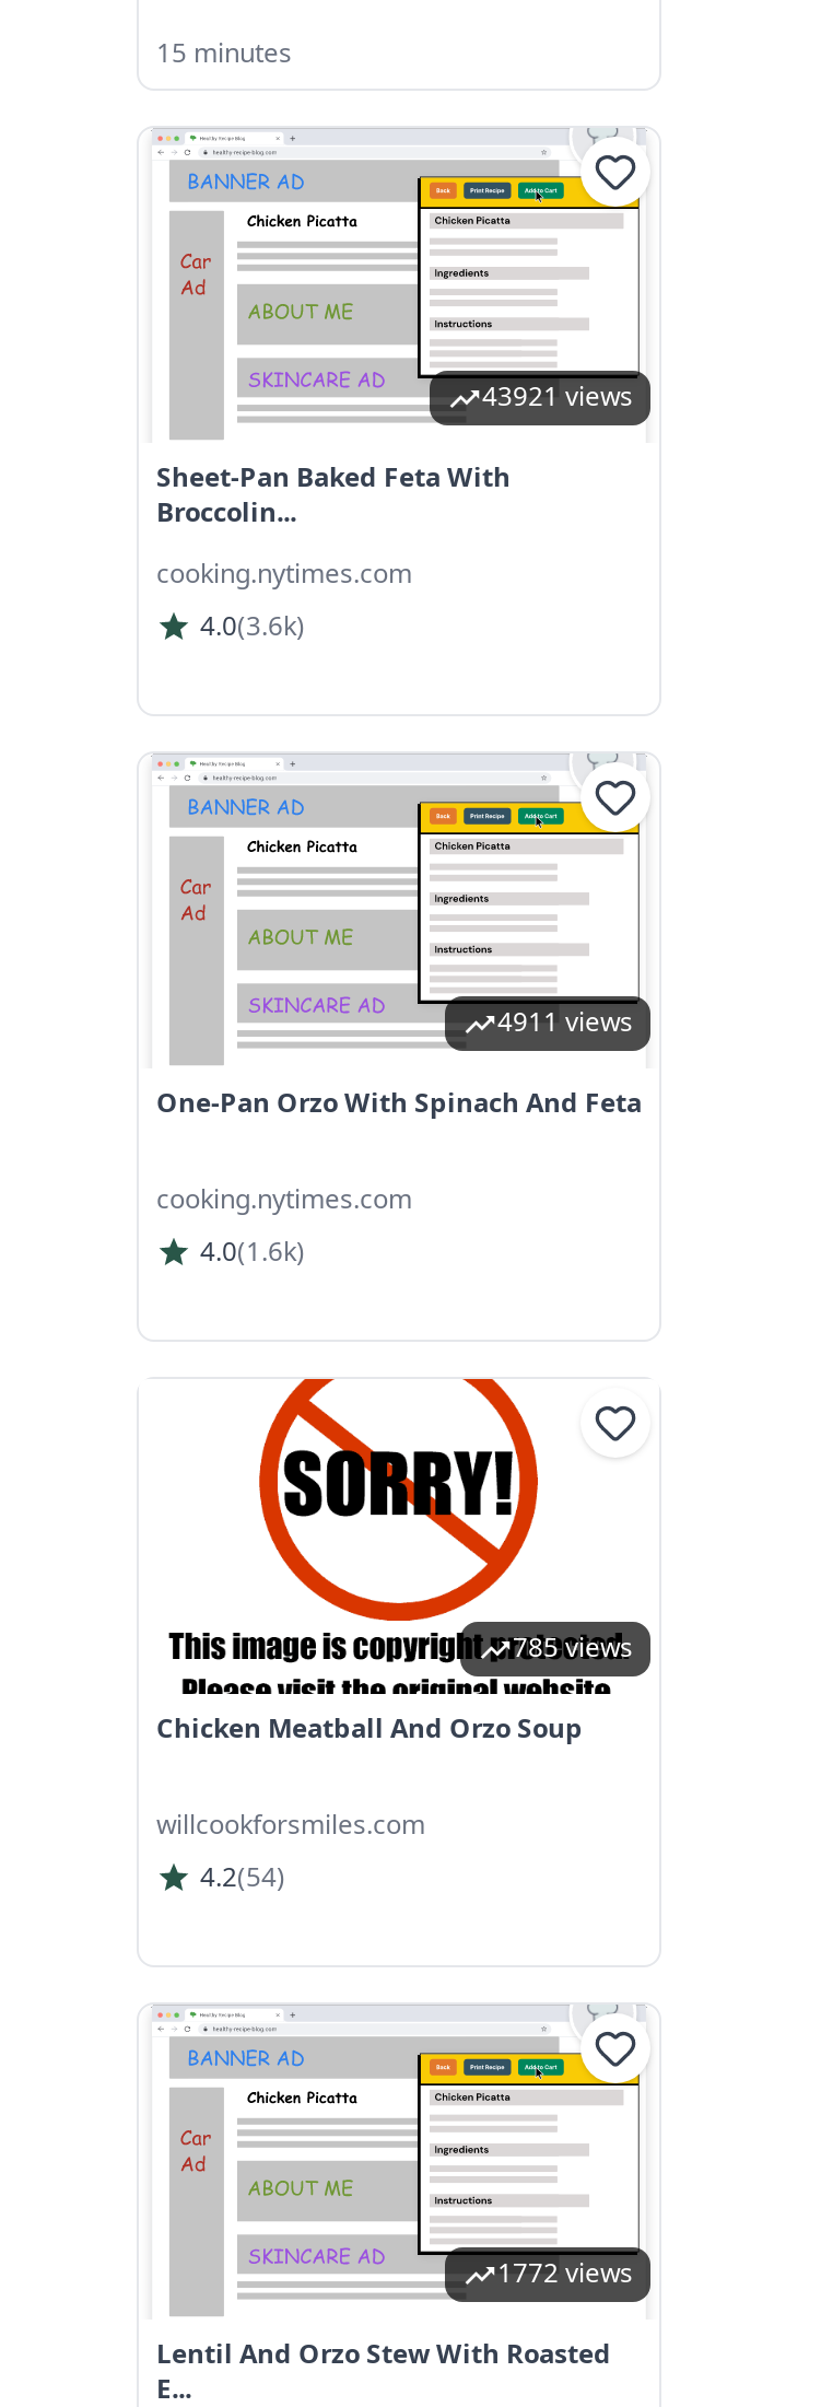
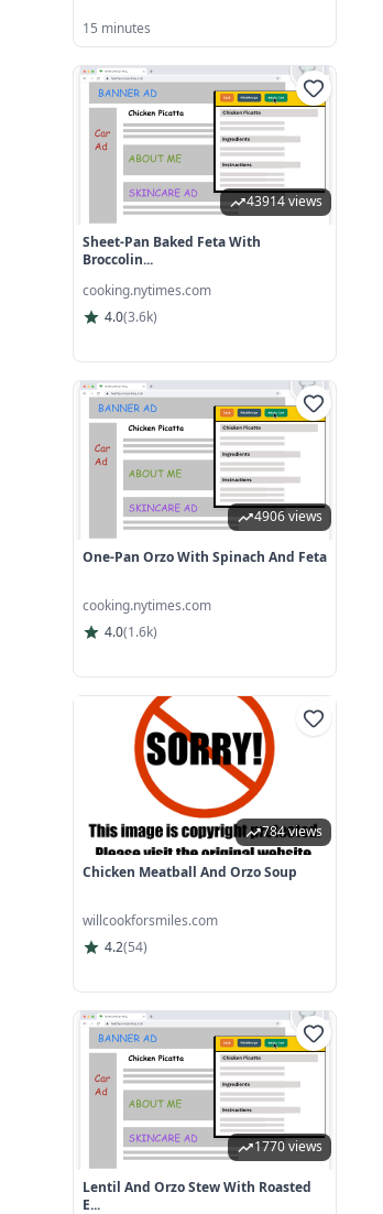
[482,378,633,415] 43921 views -> [247,192,322,211] 43914 views
[497,1003,633,1040] 4911 views -> [254,507,322,526] 4906 views
[513,1629,633,1666] 785 views -> [262,822,322,841] 784 views
[497,2254,633,2292] 1772 views -> [254,1137,322,1156] 1770 views

